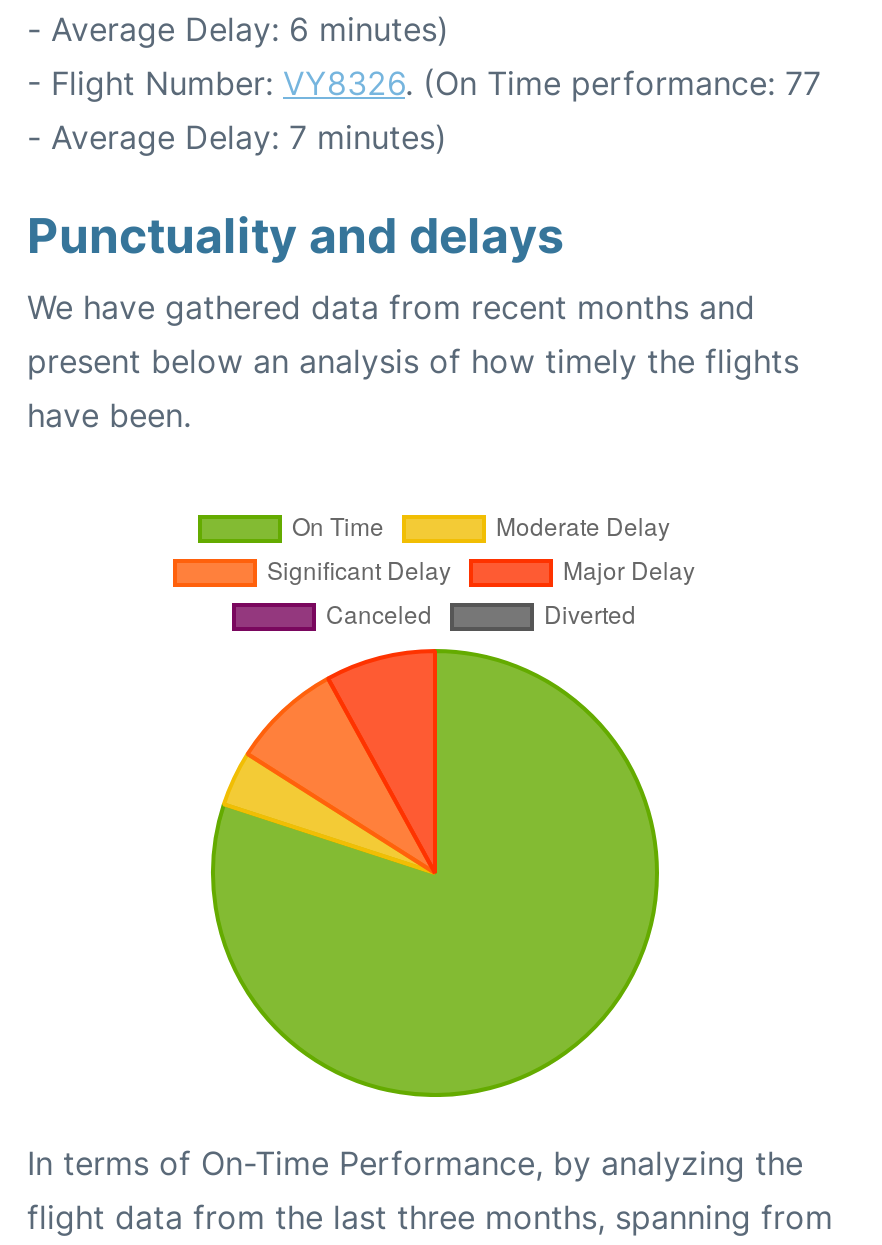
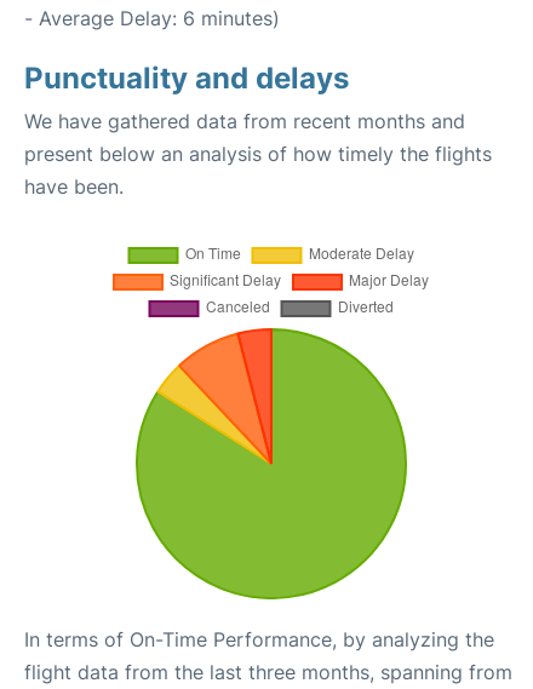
[27,62,821,156] - Flight Number: VY8326. (On Time performance: 77 | - Average Delay: 7 minutes) -> none
moved [221,659,425,871] -> [142,334,268,461]: [image]

